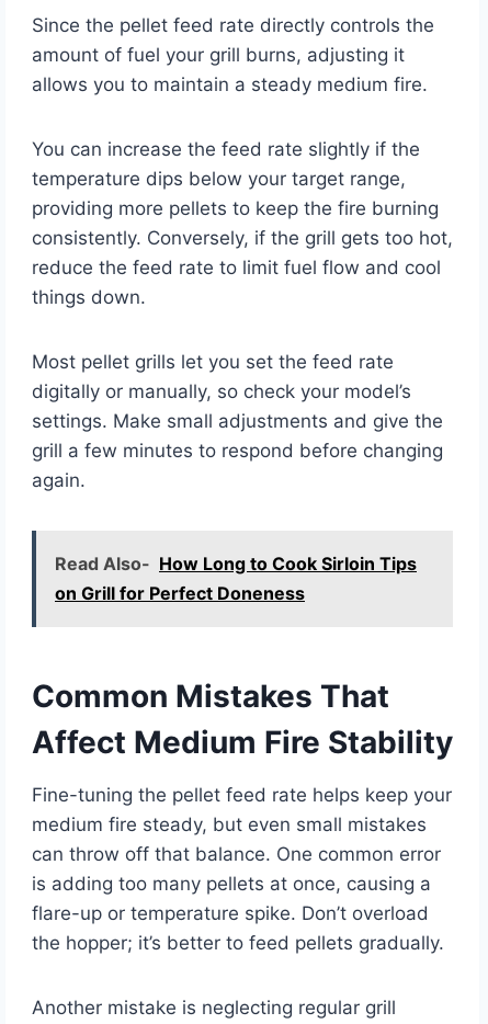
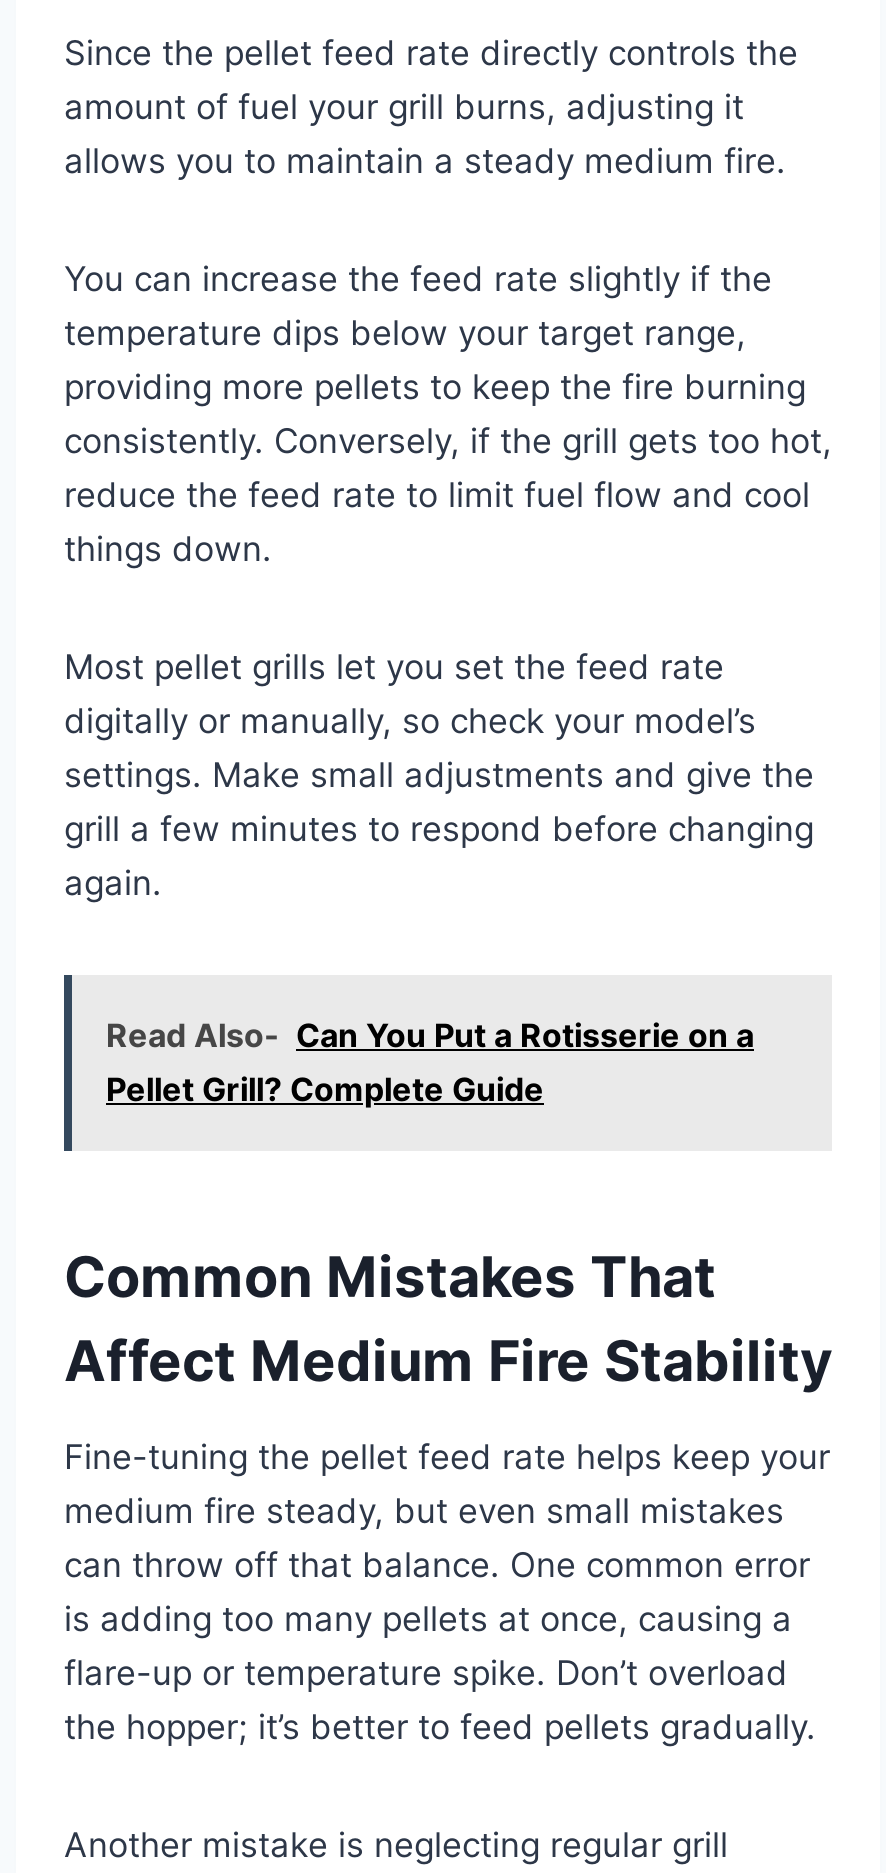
[55,552,417,604] Read Also- How Long to Cook Sirloin Tips | on Grill for Perfect Doneness -> [106,1014,754,1108] Read Also- Can You Put a Rotisserie on a | Pellet Grill? Complete Guide

